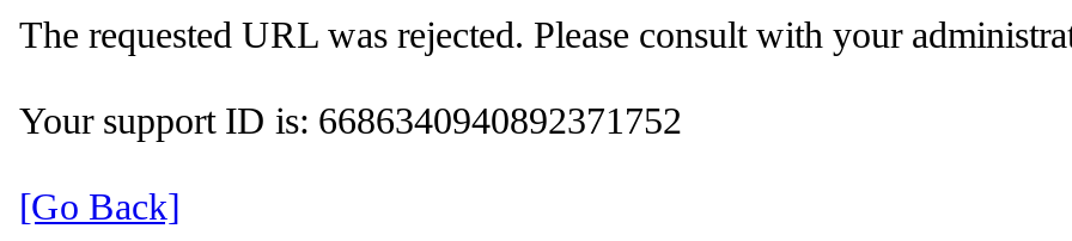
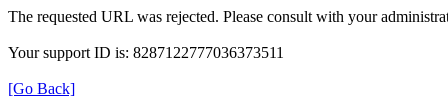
[19,100,682,141] Your support ID is: 6686340940892371752 -> [8,44,284,61] Your support ID is: 8287122777036373511

